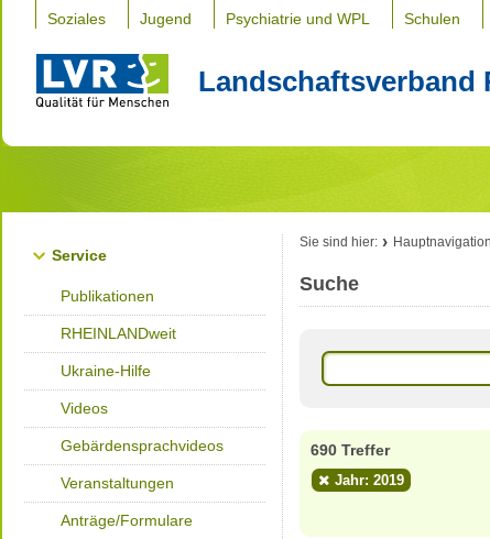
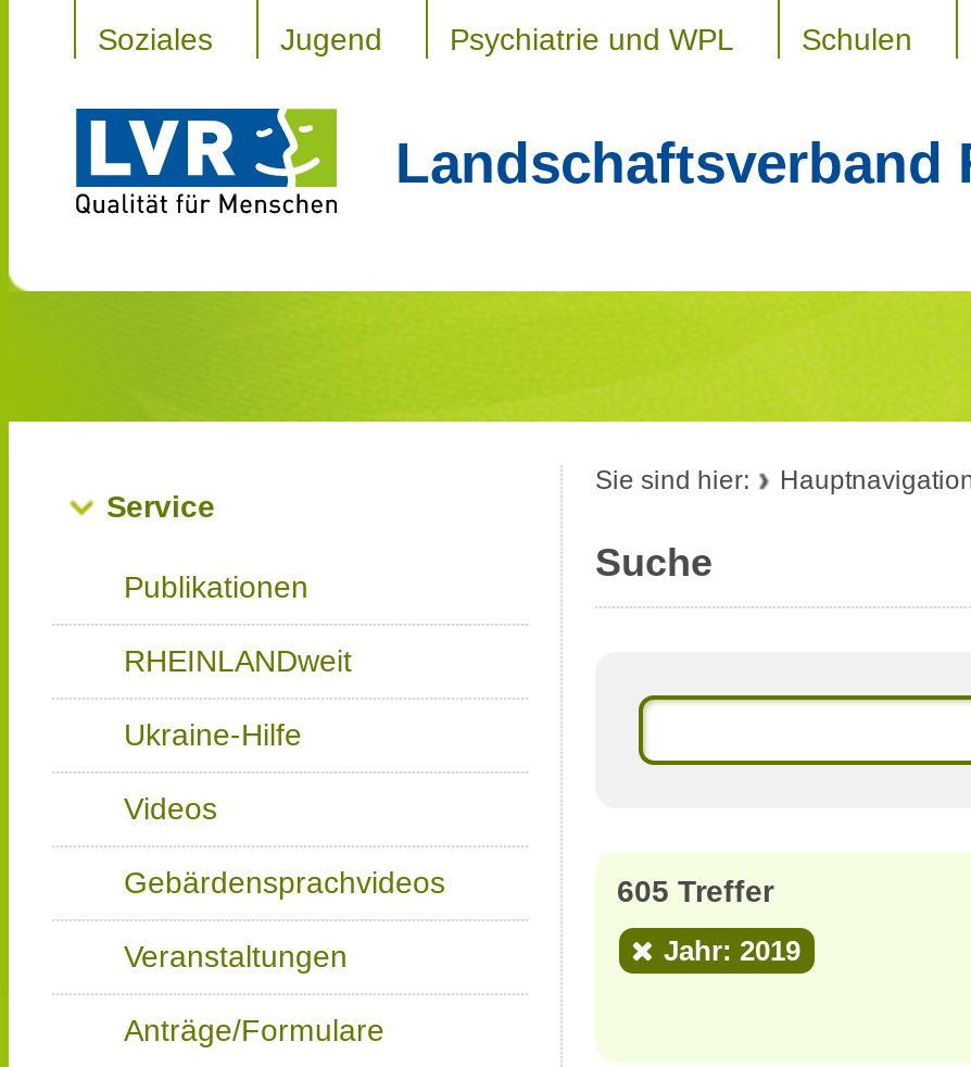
[311,441,390,459] 690 Treffer -> [617,874,773,908] 605 Treffer

